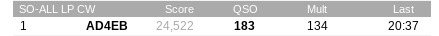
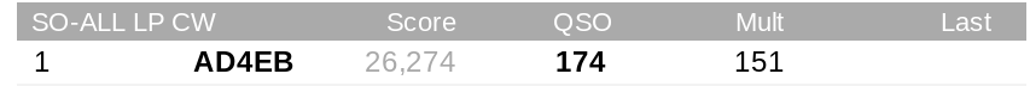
[156,19,419,33] 24,522 | 183 | 134 | 20:37 -> [365,45,785,79] 26,274 | 174 | 151

